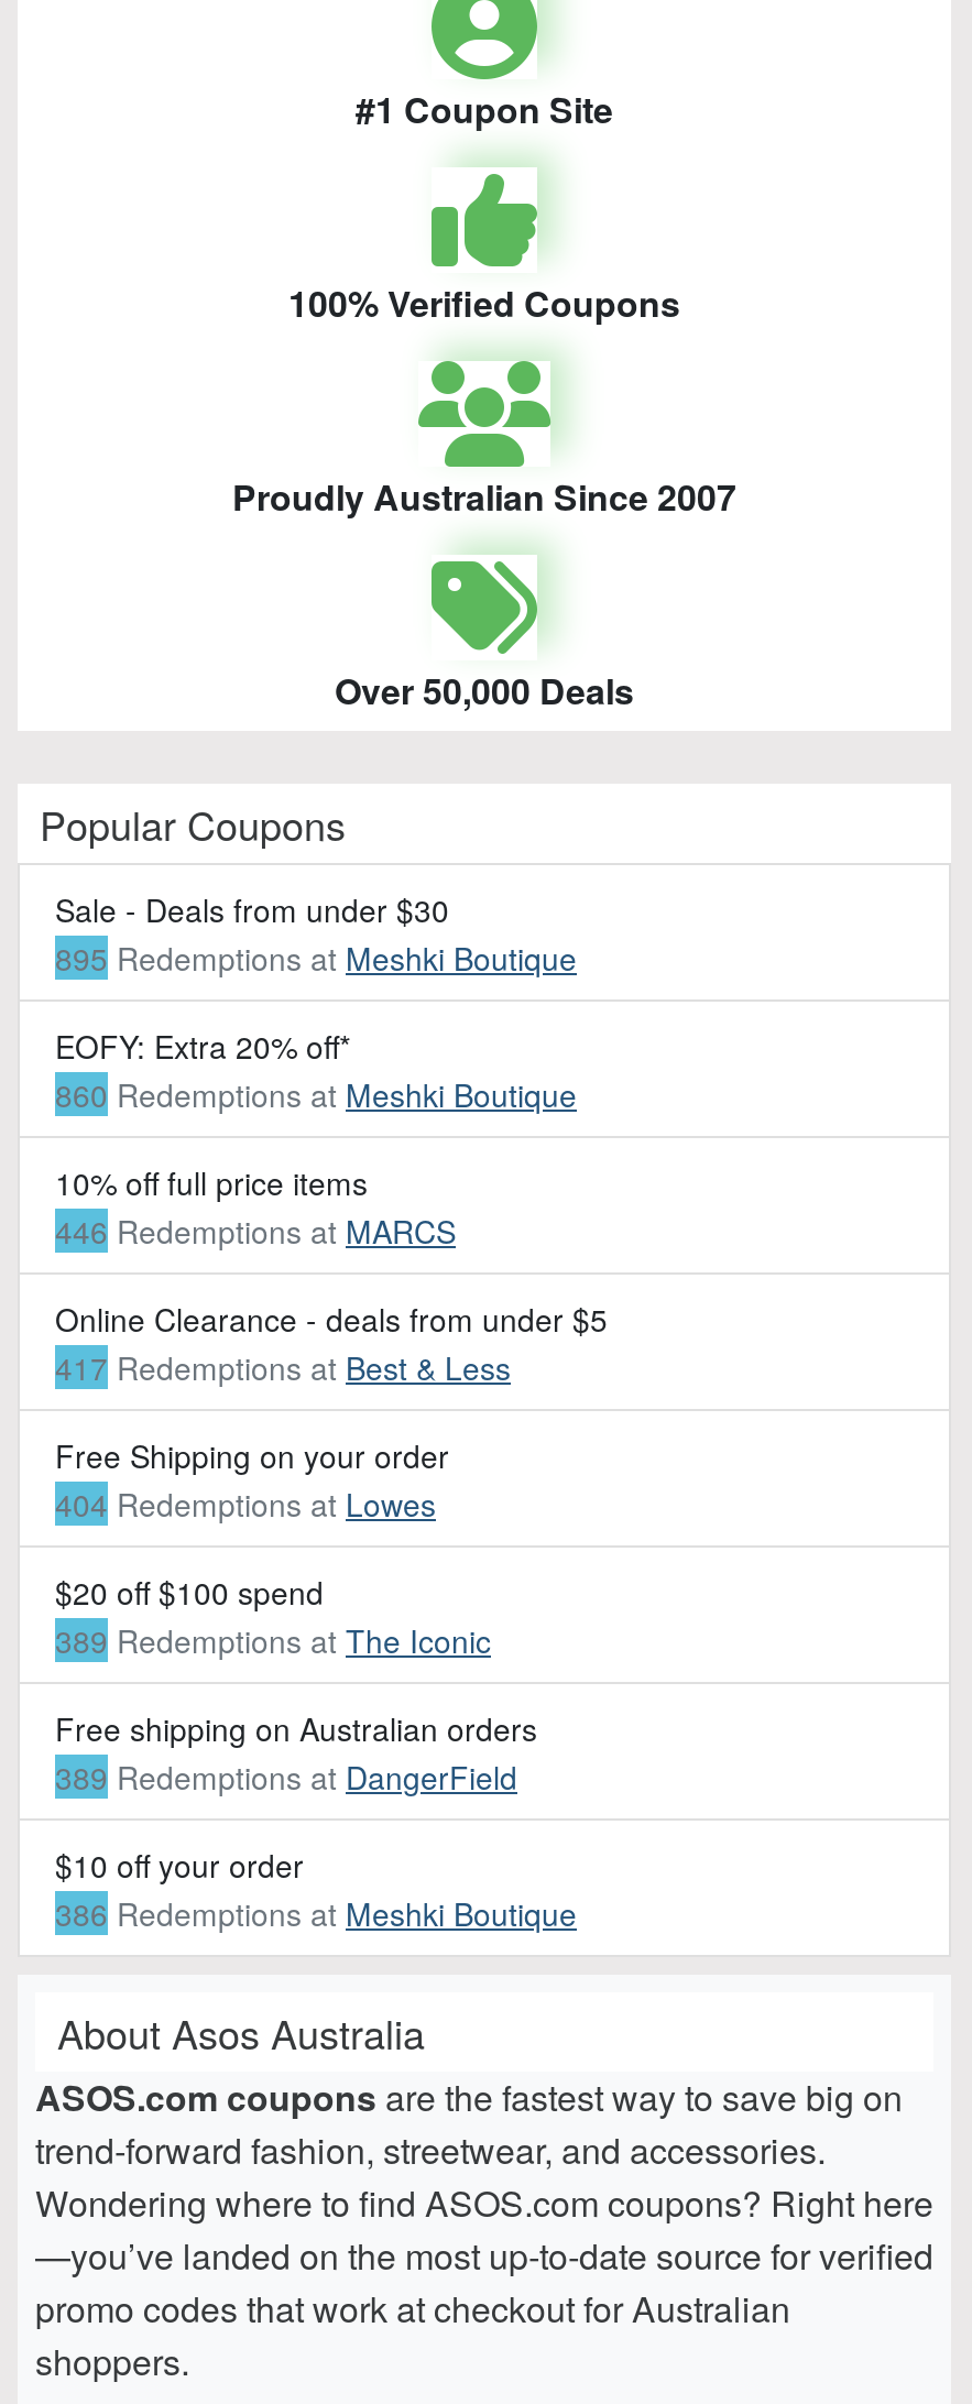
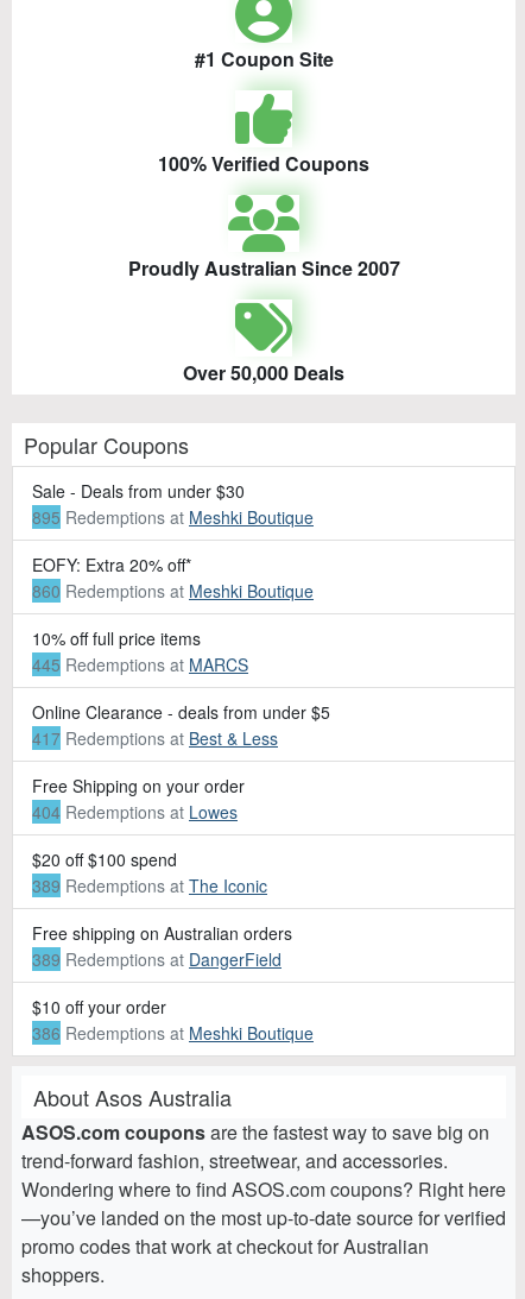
[55,1209,456,1253] 446 Redemptions at MARCS -> [32,652,248,676] 445 Redemptions at MARCS

